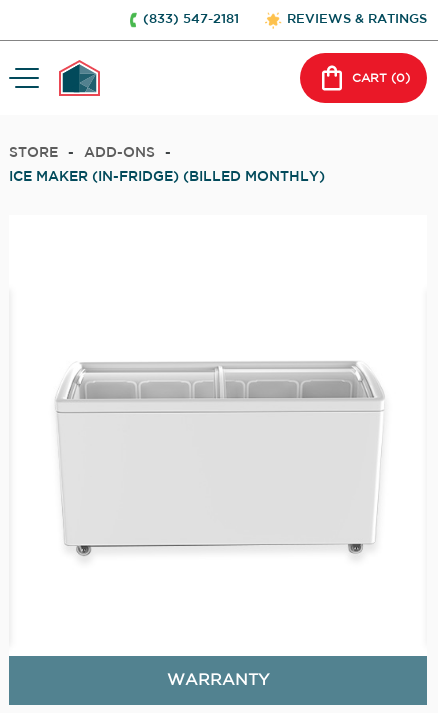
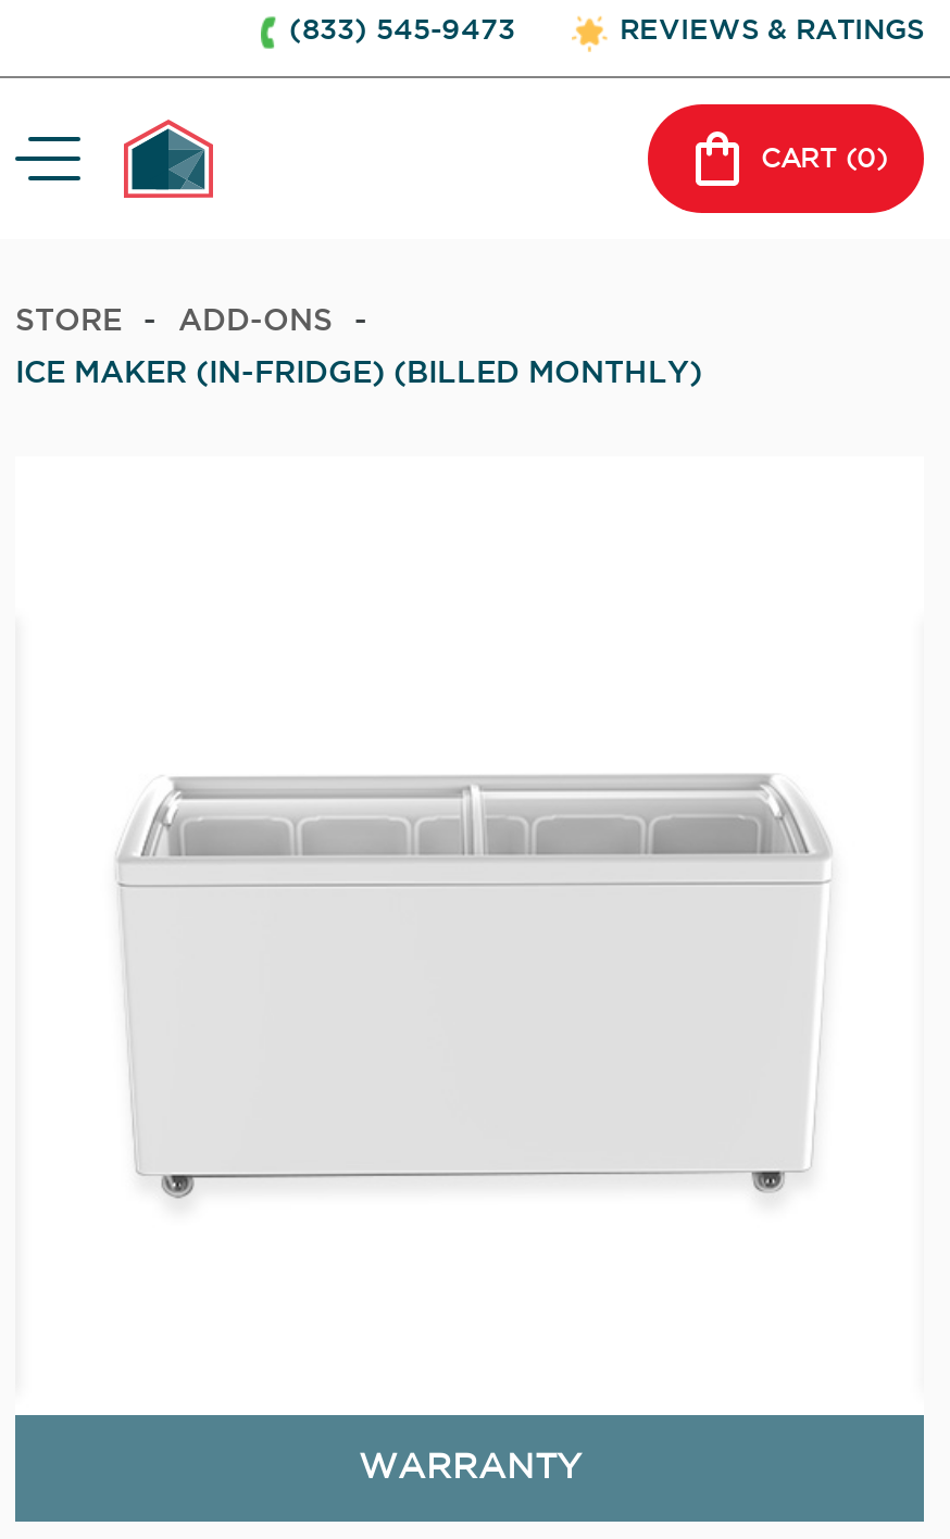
[143,14,239,25] (833) 547-2181 -> [289,20,515,43] (833) 545-9473

